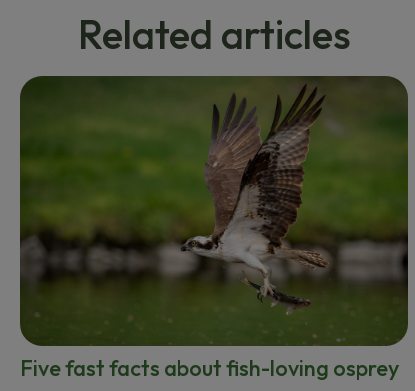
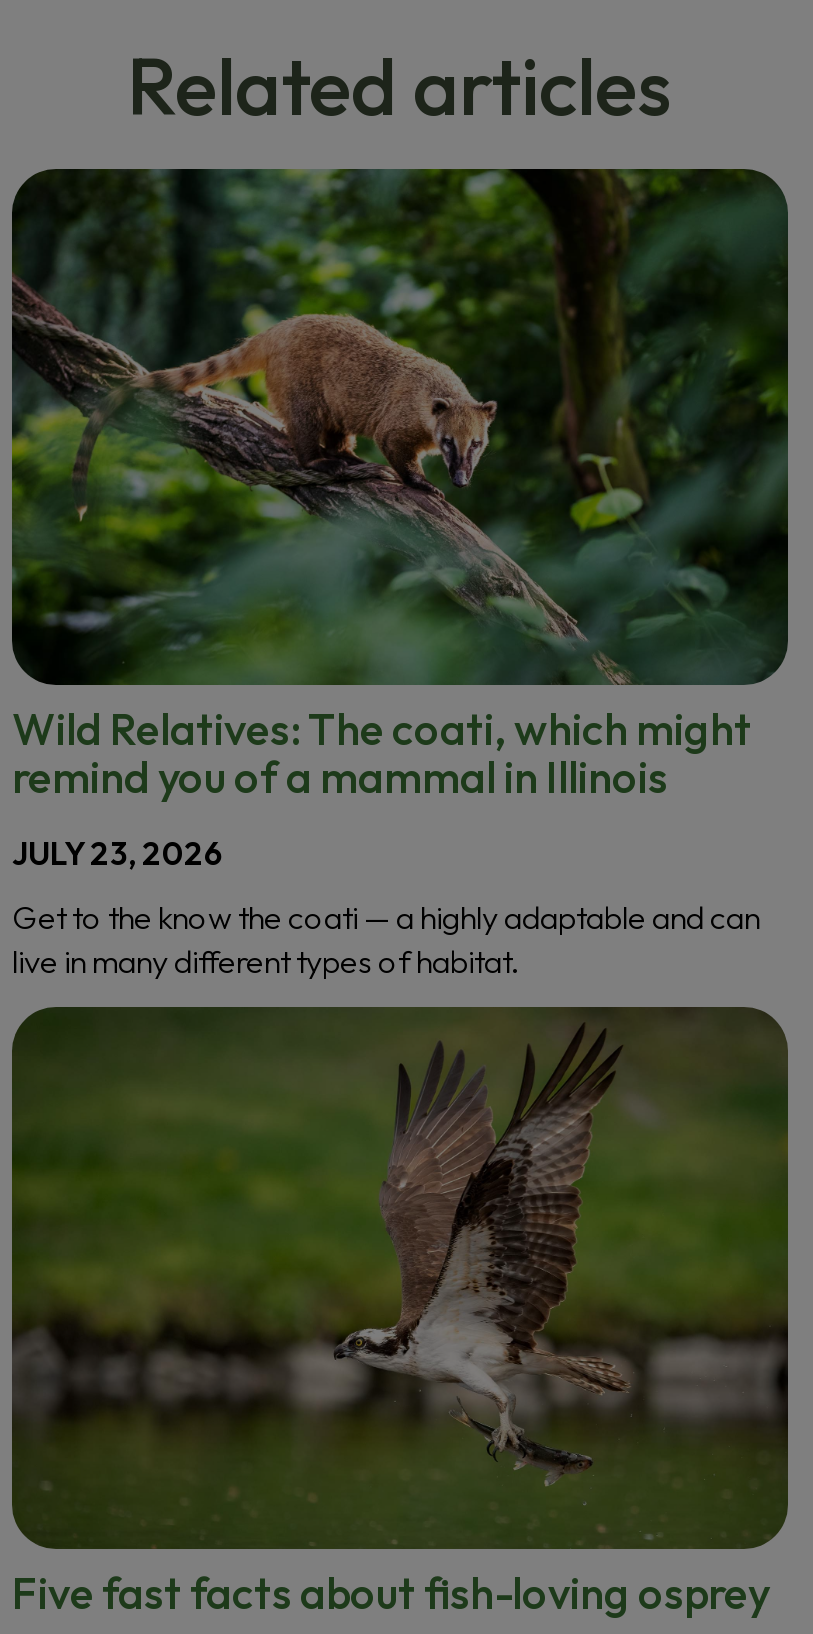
none -> [10,169,788,982] [image] | Wild Relatives: The coati, which might | remind you of a mammal in Illinois | JULY 23, 2026 | Get to the know the coati — a highly adaptable and can | live in many different types of habitat.

